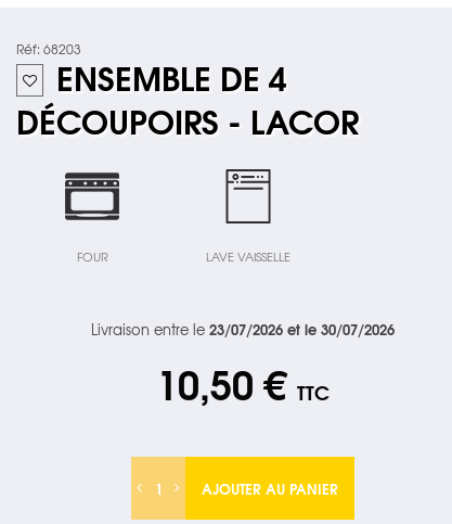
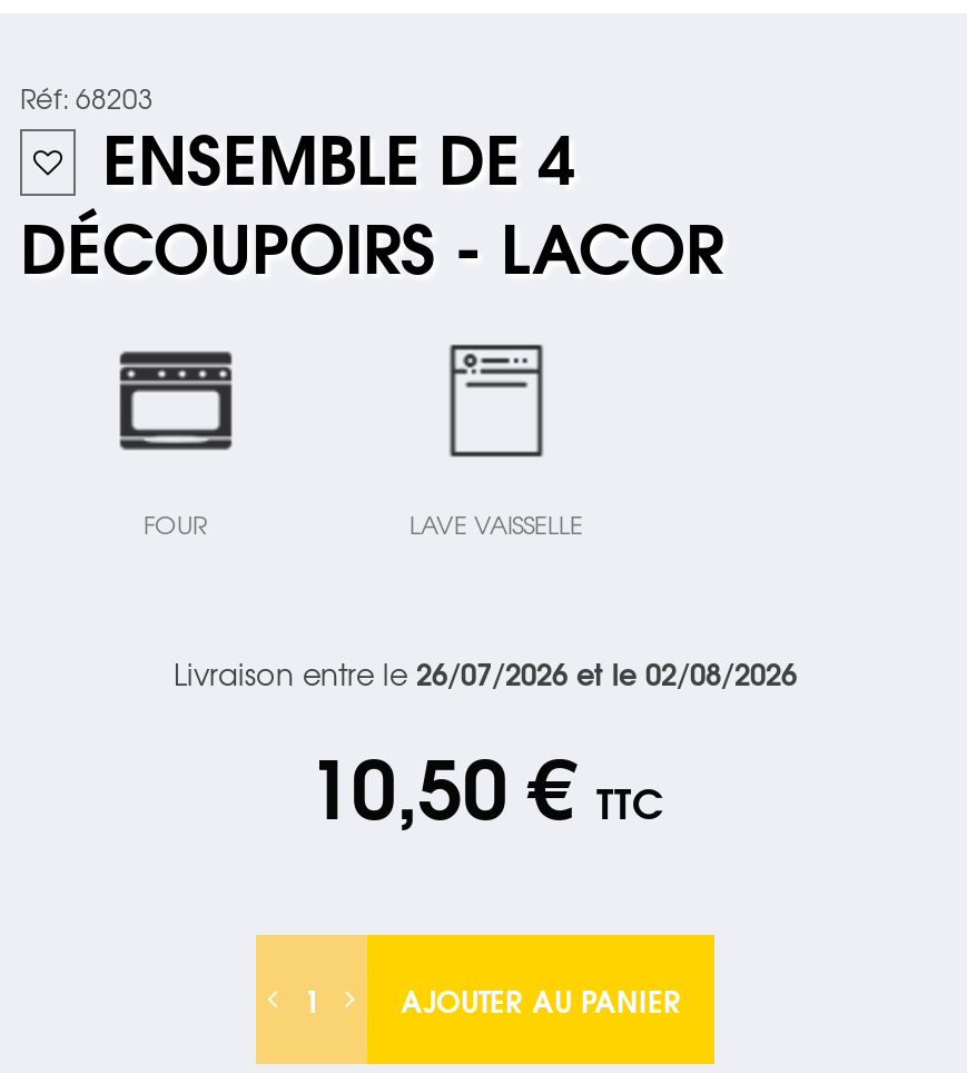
[91,318,395,340] Livraison entre le 23/07/2026 et le 30/07/2026 -> [174,650,797,695] Livraison entre le 26/07/2026 et le 02/08/2026

